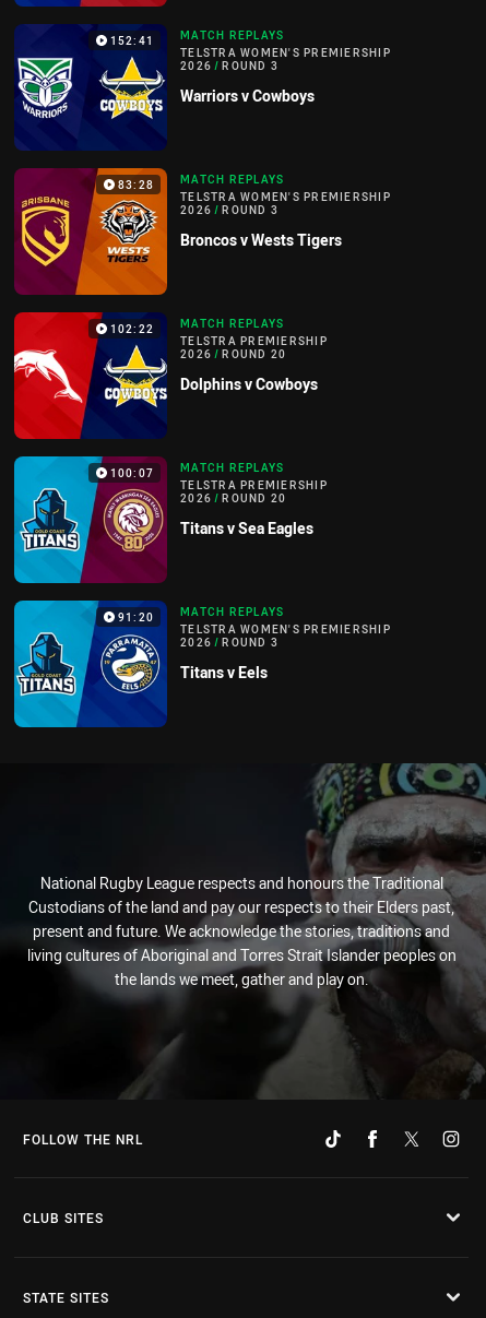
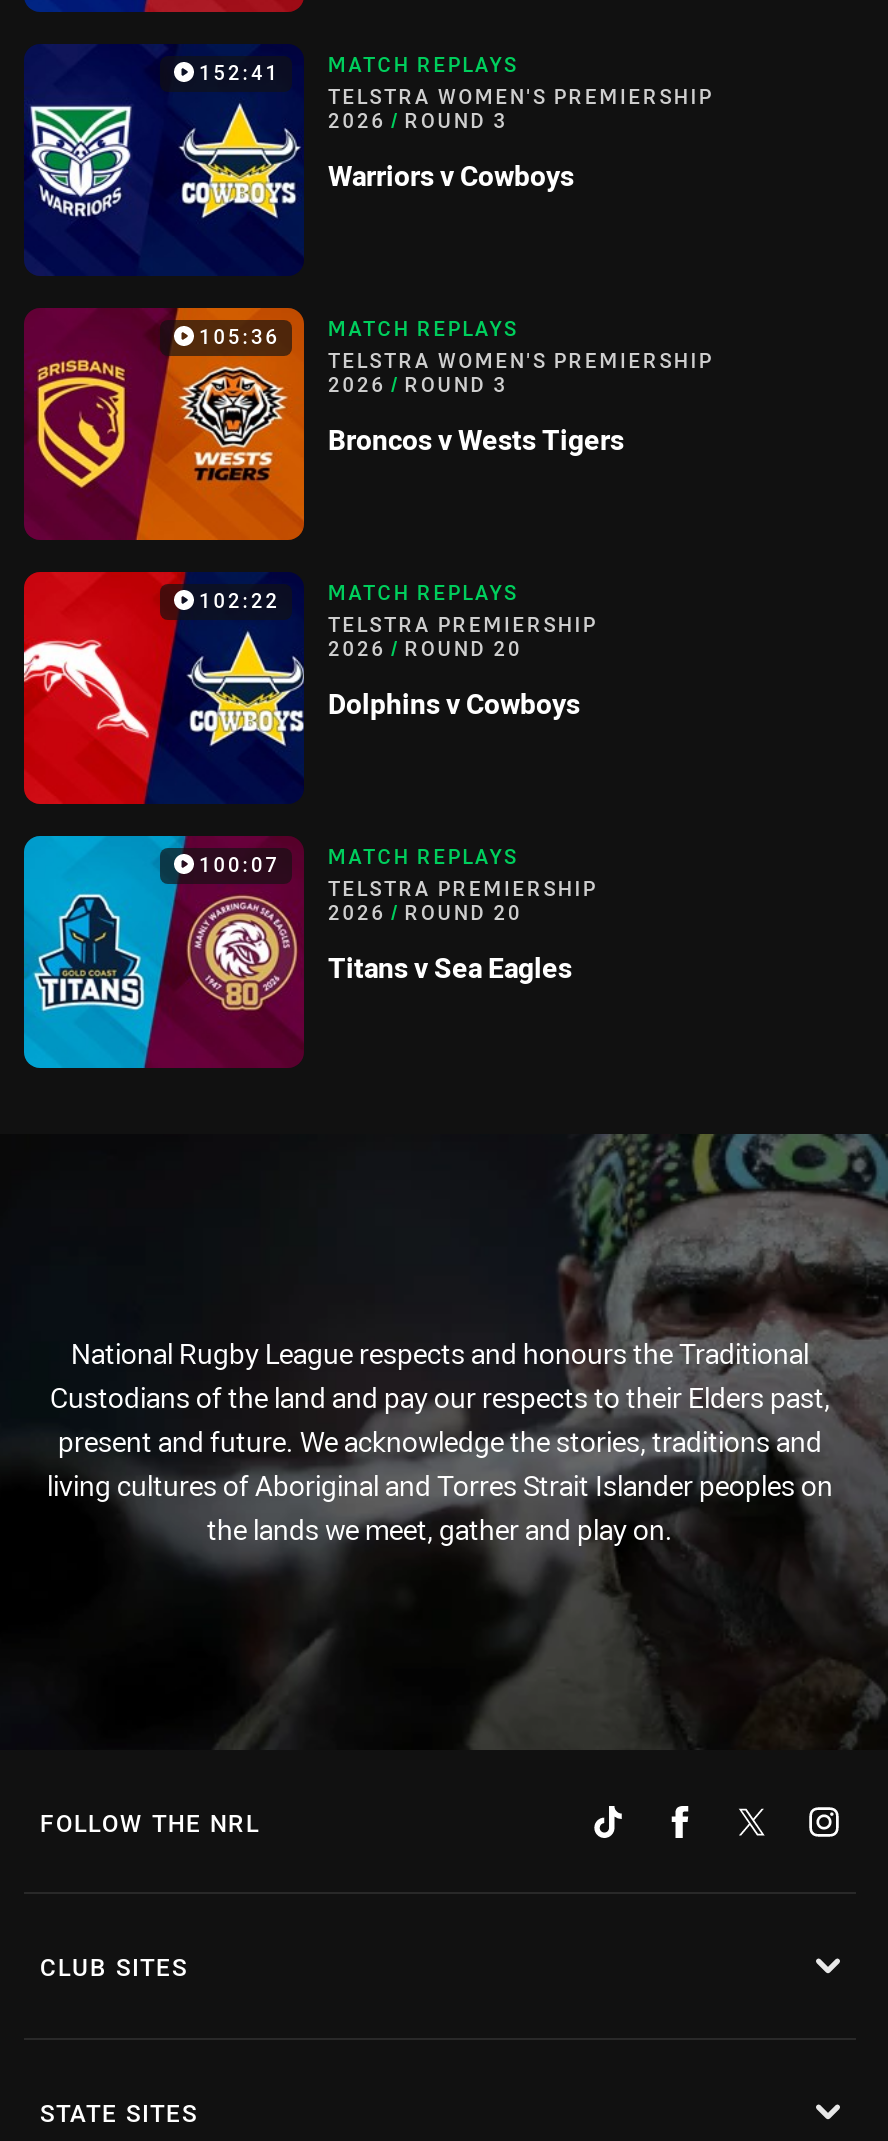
[118,173,284,192] 83:28 MATCH REPLAYS -> [199,316,518,350] 105:36 MATCH REPLAYS
[15,599,391,728] [image] | 91:20 | MATCH REPLAYS | TELSTRA WOMEN'S PREMIERSHIP | 2026 / ROUND 3 | Titans v Eels -> none

